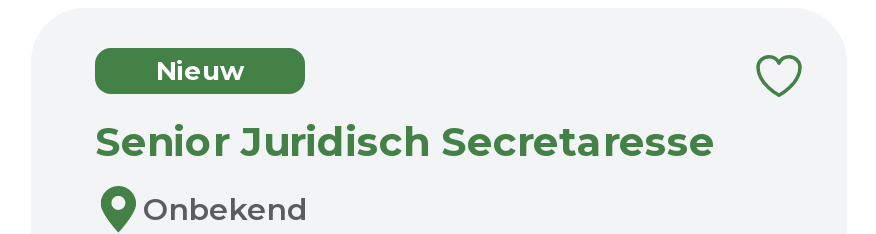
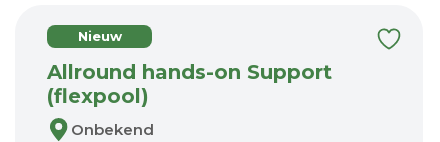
[95,118,715,166] Senior Juridisch Secretaresse -> [47,60,332,108] Allround hands-on Support | (flexpool)

